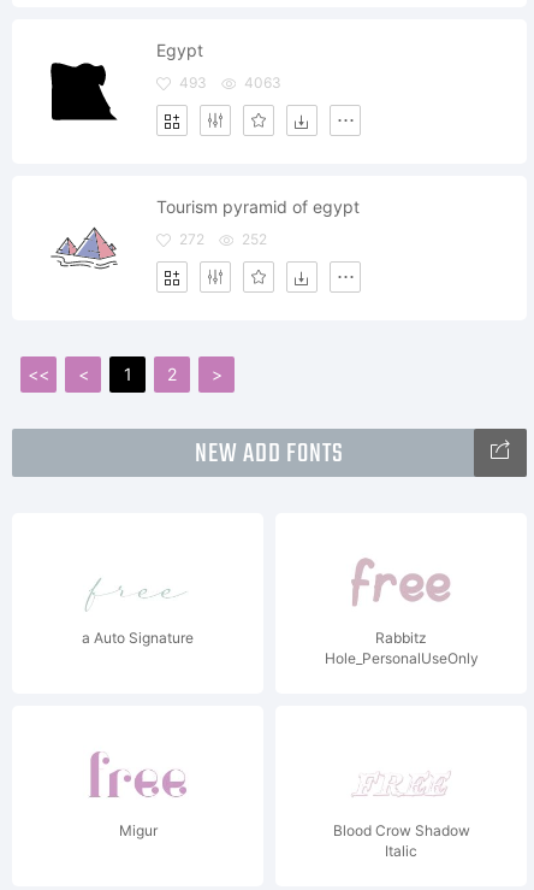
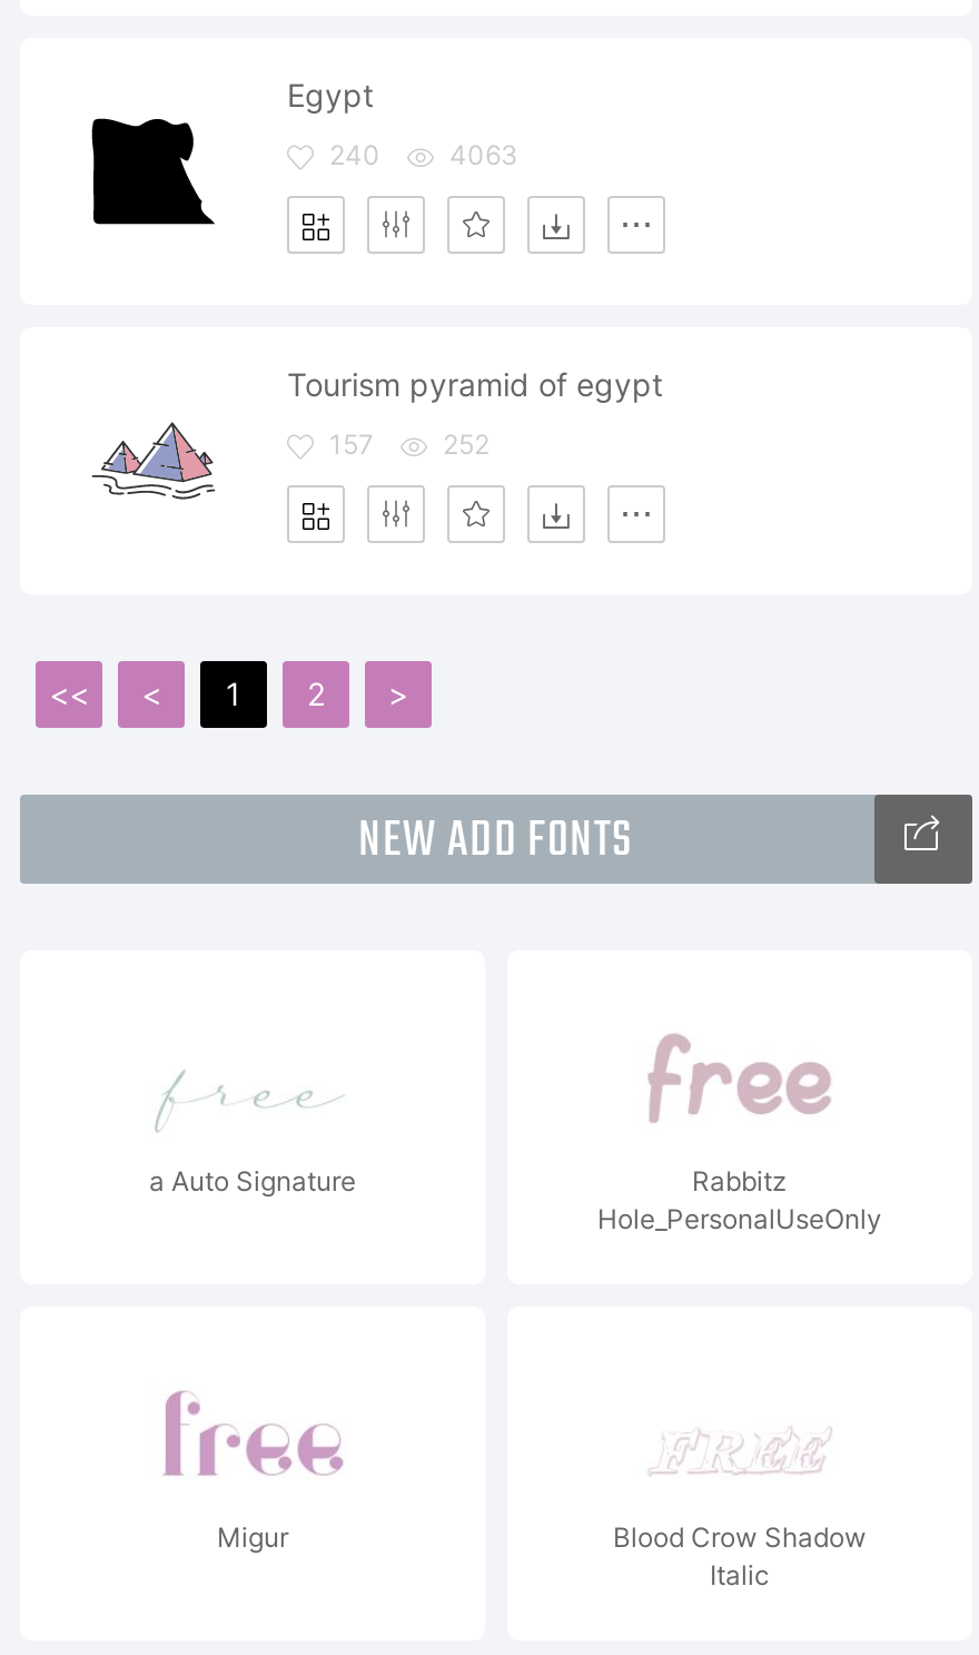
[179,73,207,92] 493 -> [329,138,380,171] 240
[179,230,204,248] 272 -> [329,427,374,461] 157

